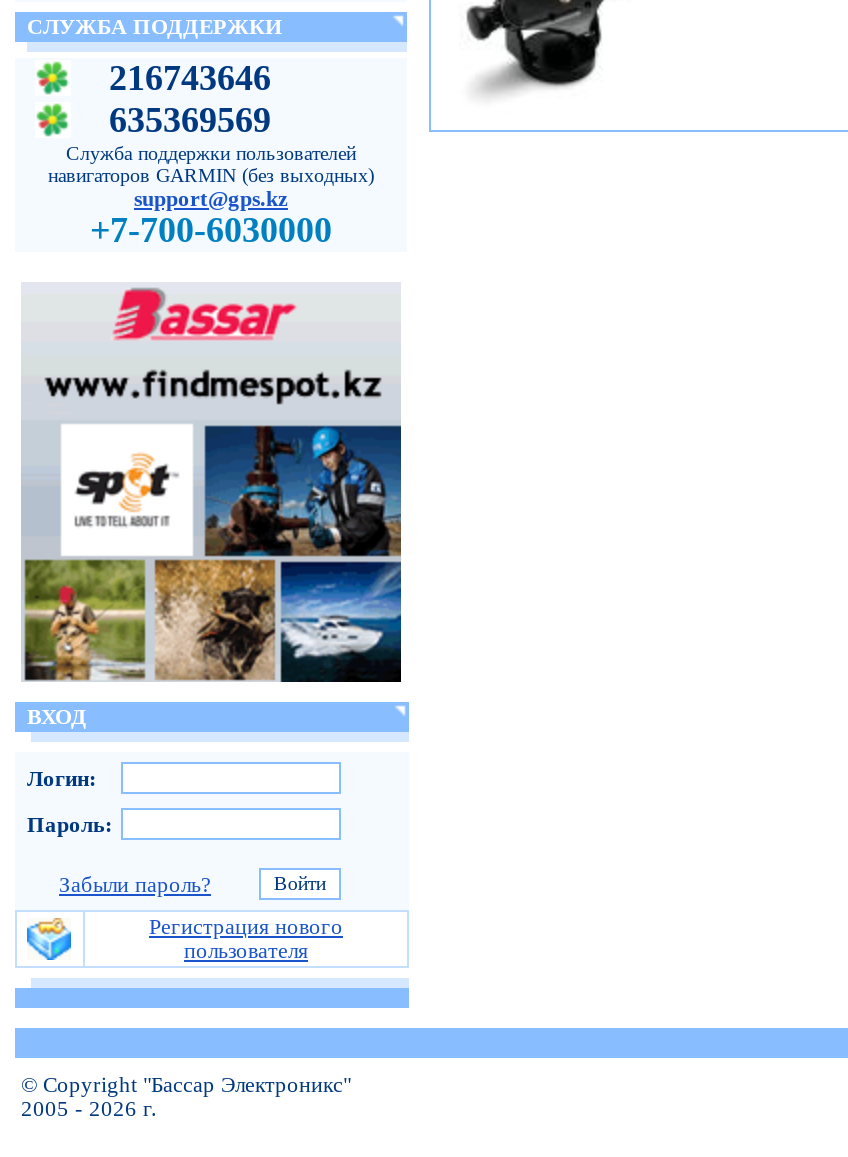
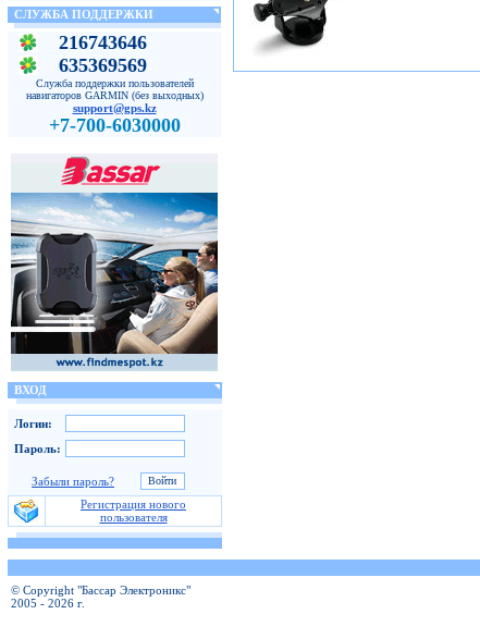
[21,354,403,684] [image] -> [10,192,219,371] [image]

